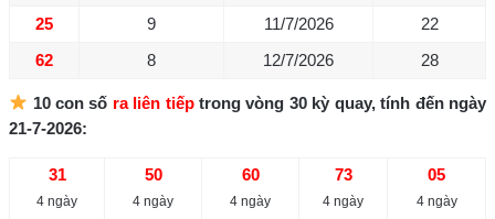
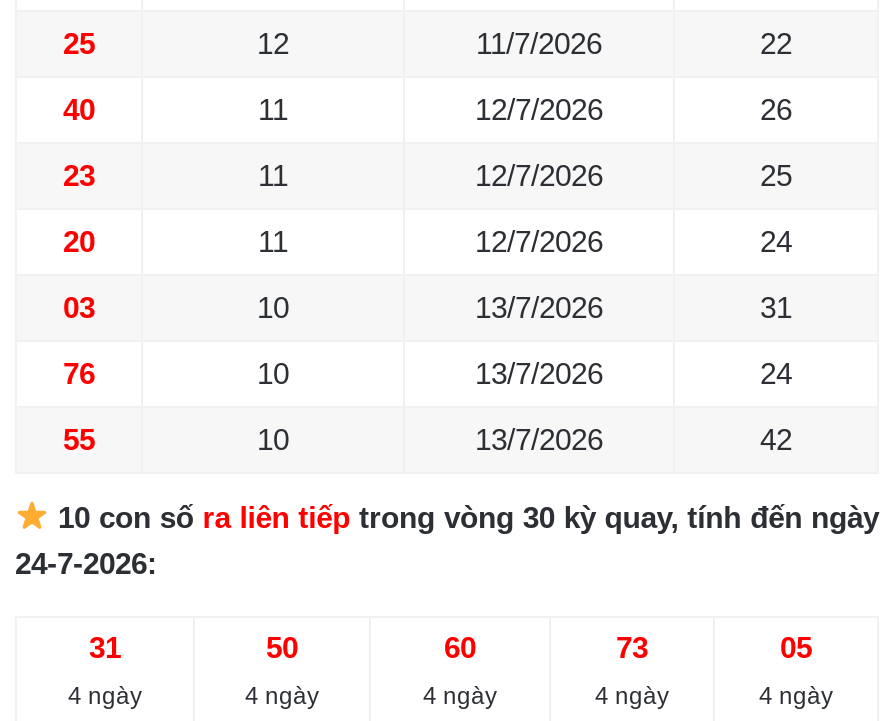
[147,14,156,33] 9 -> [257,25,289,59] 12
[35,50,53,69] 62 -> [63,91,95,125] 40
[147,50,156,69] 8 -> [258,91,288,125] 11
[420,50,438,69] 28 -> [63,91,792,455] 26 | 23 | 11 | 12/7/2026 | 25 | 20 | 11 | 12/7/2026 | 24 | 03 | 10 | 13/7/2026 | 31 | 76 | 10 | 13/7/2026 | 24 | 55 | 10 | 13/7/2026 | 42
[9,119,87,137] 21-7-2026: -> [15,545,157,579] 24-7-2026:

